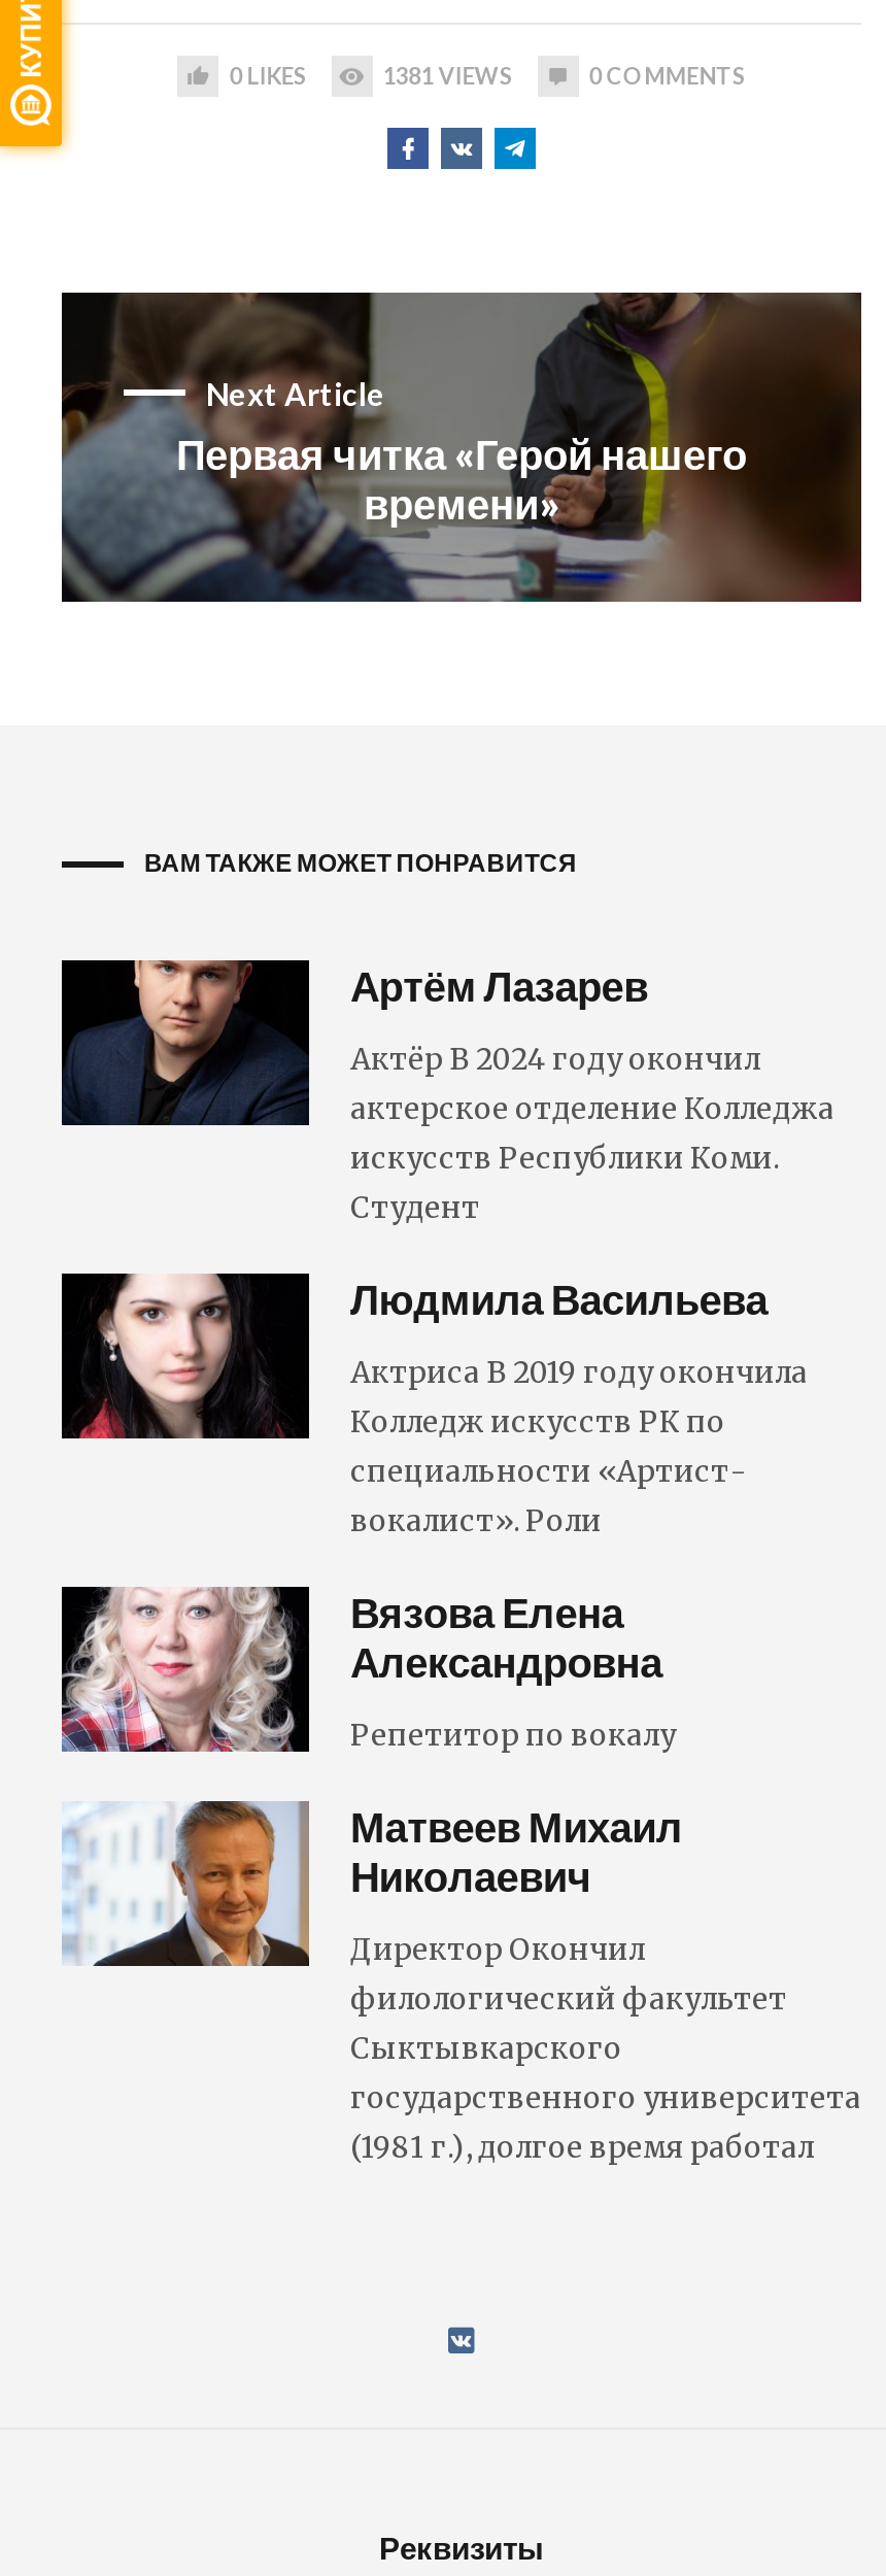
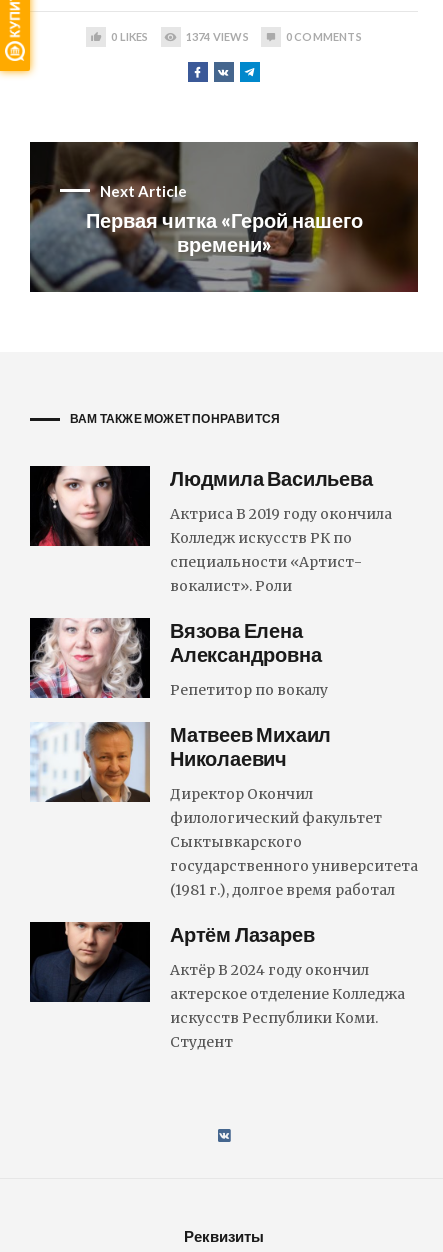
[383,62,512,89] 1381 VIEWS -> [186,30,249,43] 1374 VIEWS
moved [62,958,834,1226] -> [29,921,405,1051]: [image] | Артём Лазарев | Актёр В 2024 году окончил | актерское отделение Колледжа | искусств Республики Коми. | Студент
moved [70,1272,861,2166] -> [34,465,418,899]: [image] | Людмила Васильева | Актриса В 2019 году окончила | ... | государственного университета | (1981 г.), долгое время работал

